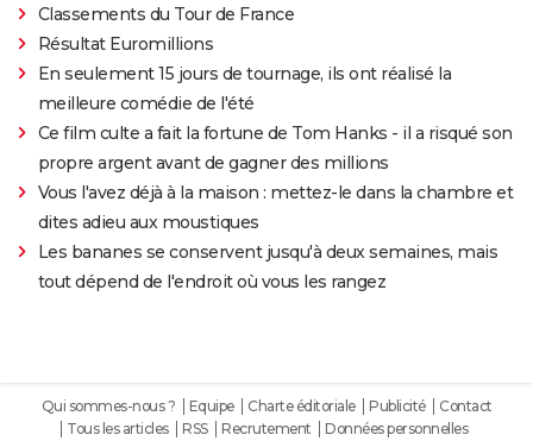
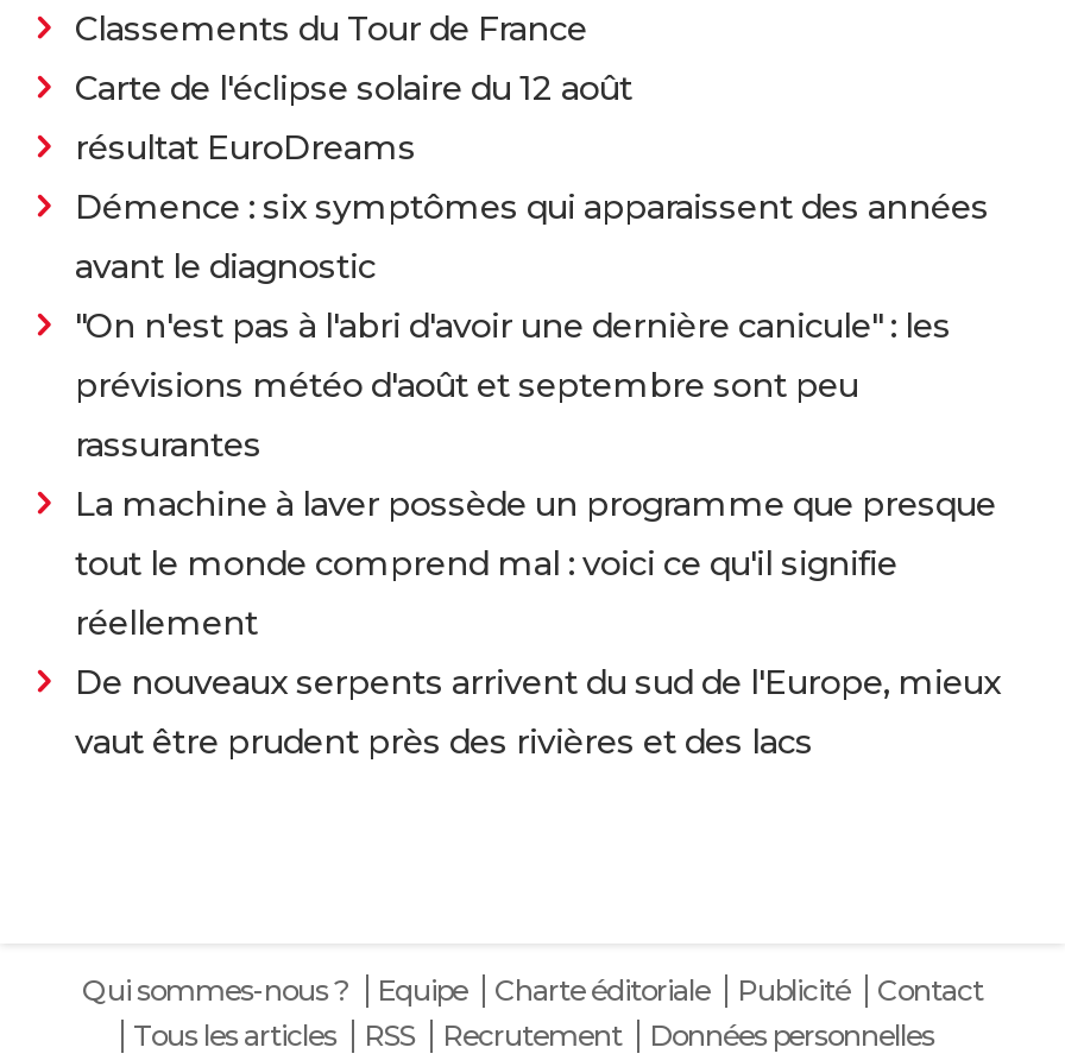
[37,34,513,293] Résultat Euromillions | En seulement 15 jours de tournage, ils ont réalisé la | meilleure comédie de l'été | Ce film culte a fait la fortune de Tom Hanks - il a risqué son | propre argent avant de gagner des millions | Vous l'avez déjà à la maison : mettez-le dans la chambre et | dites adieu aux moustiques | Les bananes se conservent jusqu'à deux semaines, mais | tout dépend de l'endroit où vous les rangez -> [75,67,1001,763] Carte de l'éclipse solaire du 12 août | résultat EuroDreams | Démence : six symptômes qui apparaissent des années | avant le diagnostic | "On n'est pas à l'abri d'avoir une dernière canicule" : les | prévisions météo d'août et septembre sont peu | rassurantes | La machine à laver possède un programme que presque | tout le monde comprend mal : voici ce qu'il signifie | réellement | De nouveaux serpents arrivent du sud de l'Europe, mieux | vaut être prudent près des rivières et des lacs

